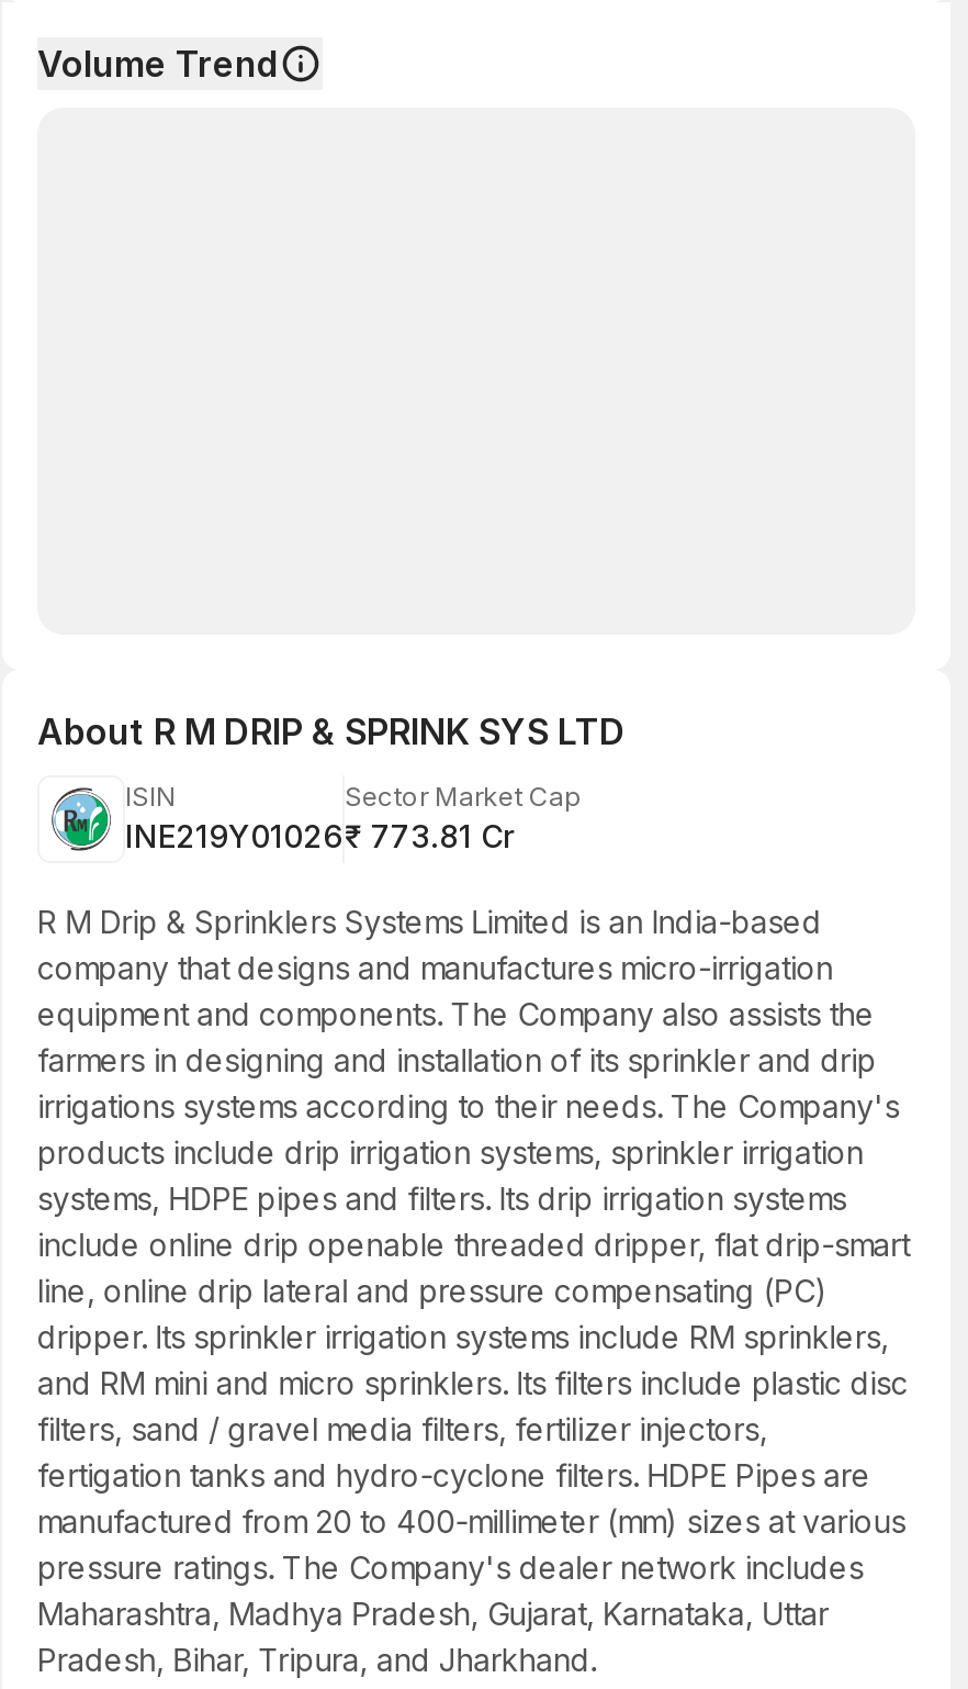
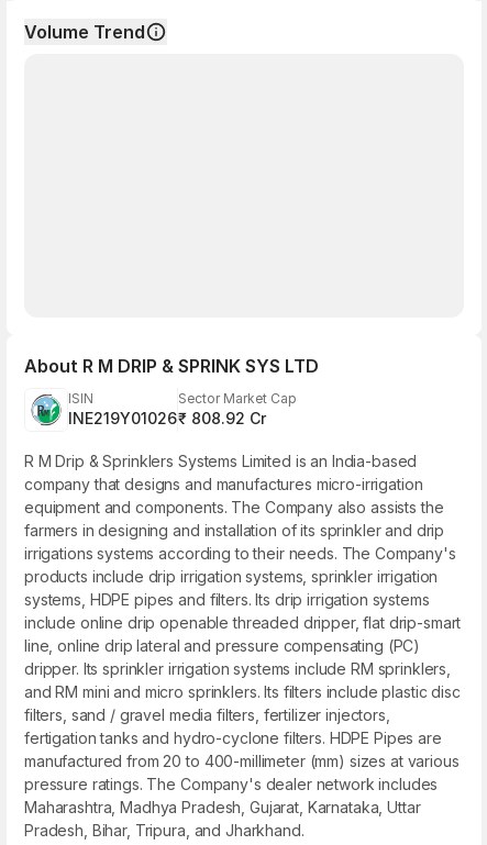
[125,817,514,854] INE219Y01026 ₹ 773.81 Cr -> [68,409,266,427] INE219Y01026 ₹ 808.92 Cr

